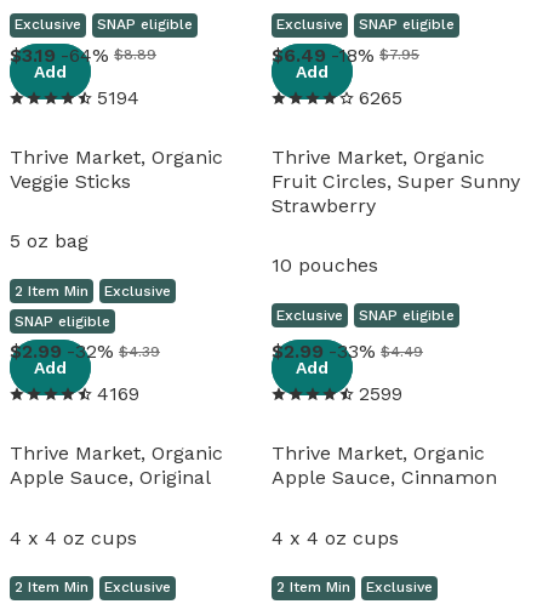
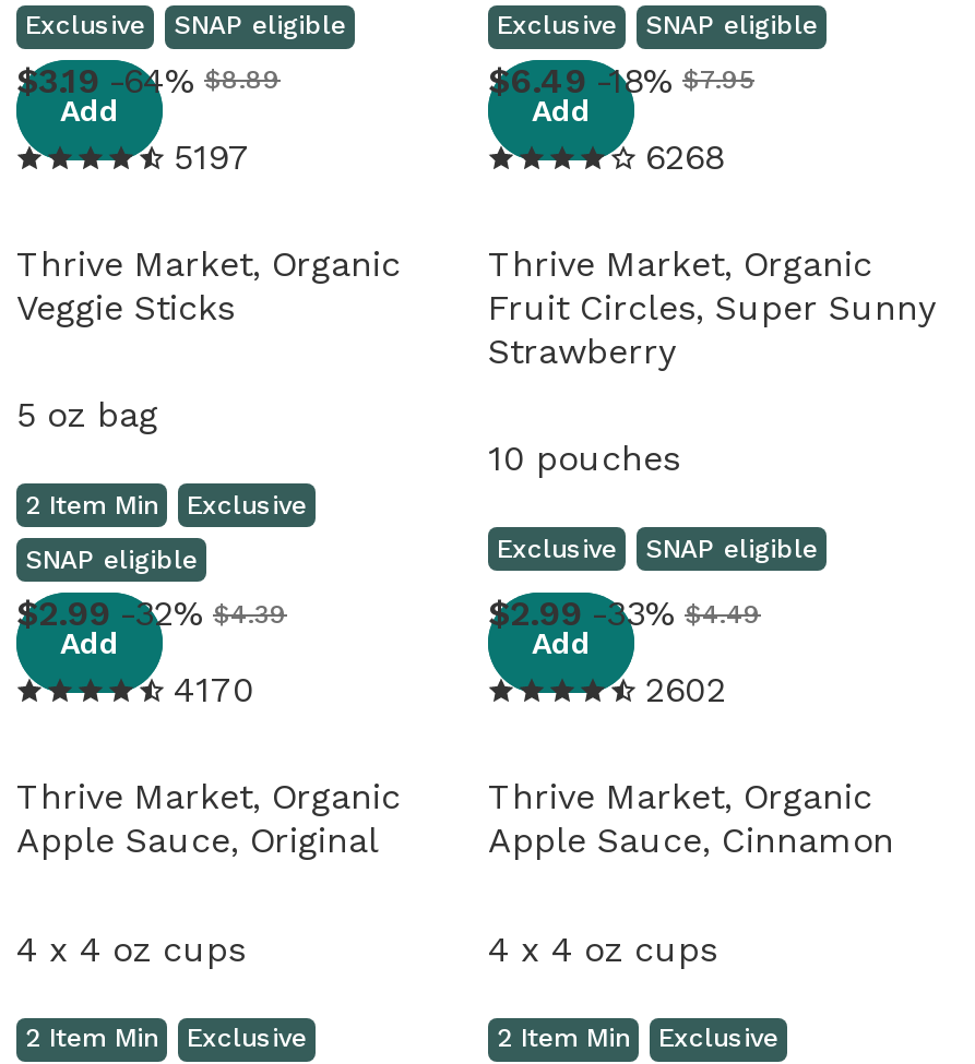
[97,86,139,109] 5194 -> [174,136,250,177] 5197
[359,86,402,109] 6265 -> [645,136,724,177] 6268
[97,382,139,405] 4169 -> [174,669,254,711] 4170
[359,382,402,405] 2599 -> [645,669,726,711] 2602

